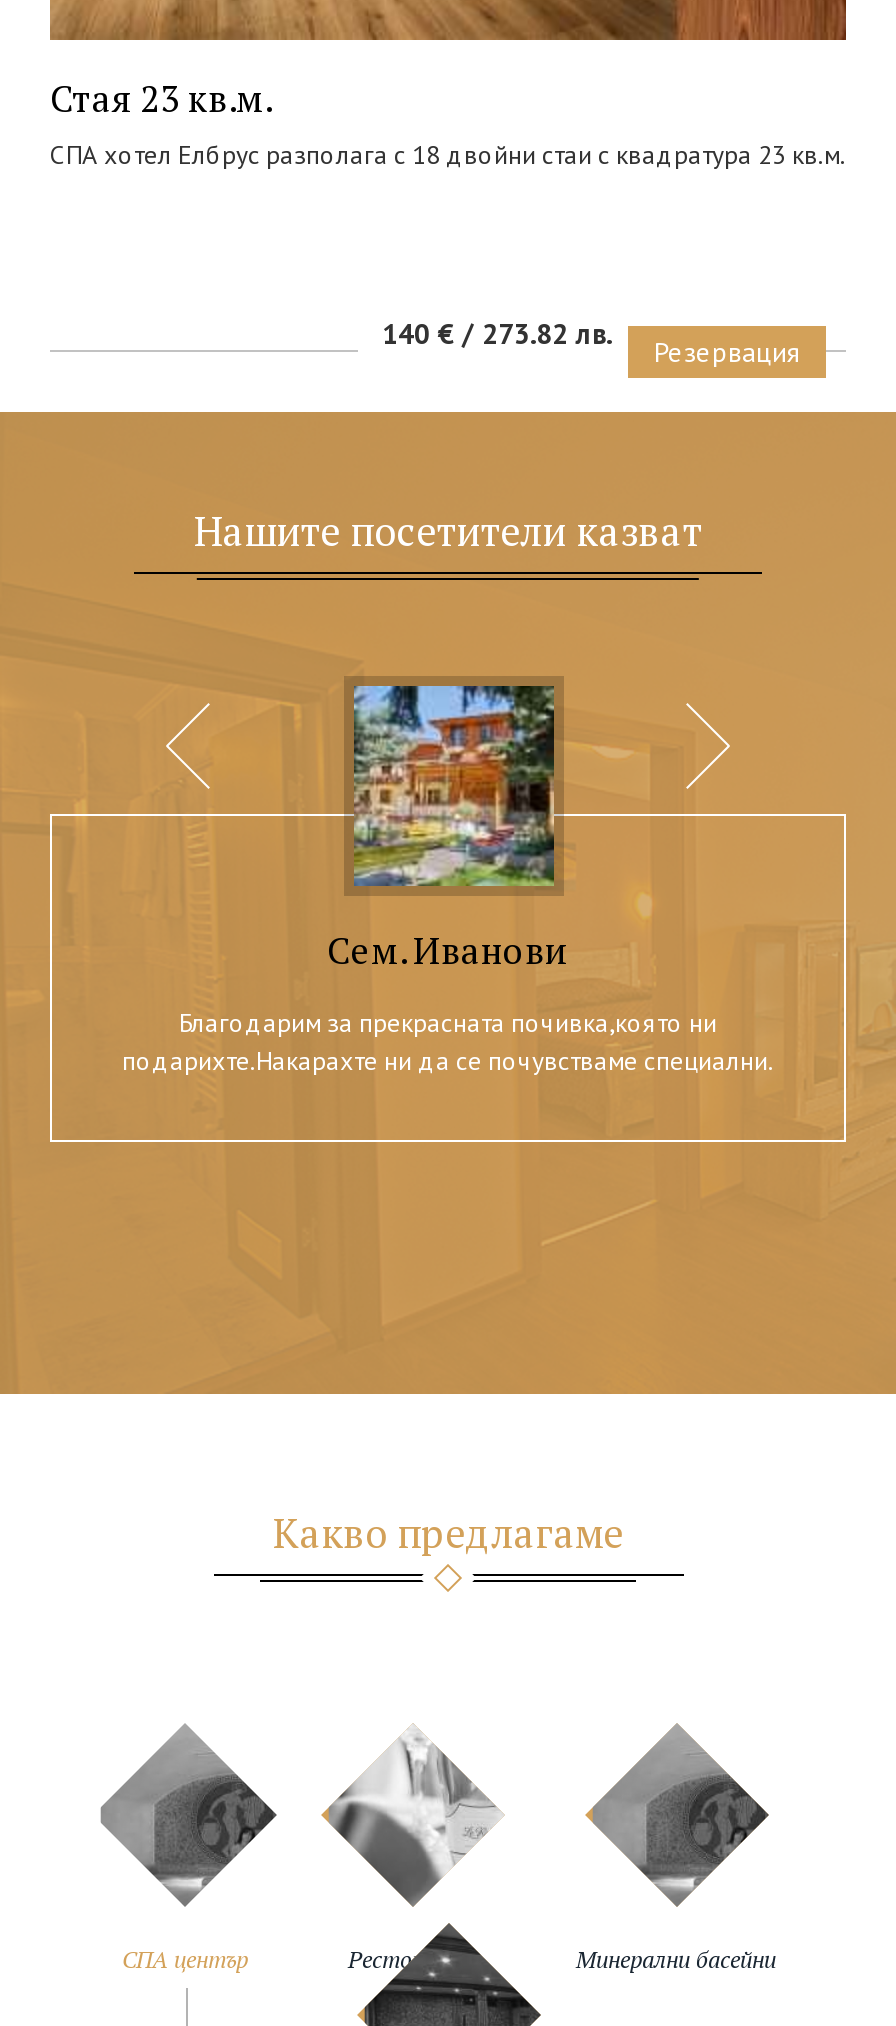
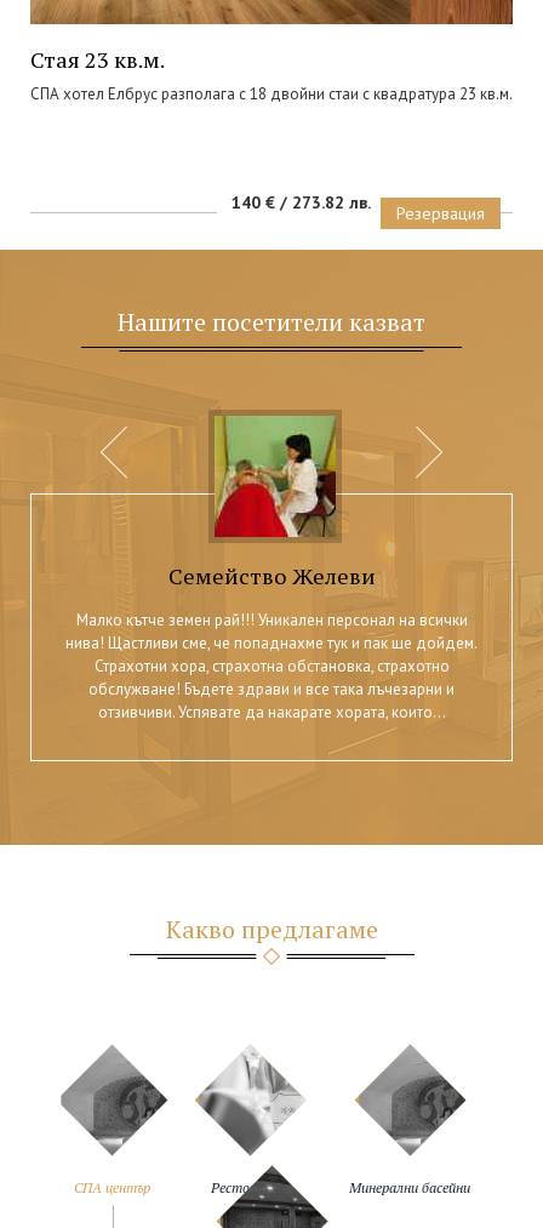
[327,684,569,973] [image] | Сем. Иванови -> [168,416,375,590] [image] | Семейство Желеви
[122,1005,774,1077] Благодарим за прекрасната почивка,която ни | подарихте.Накарахте ни да се почувстваме специални. -> [65,609,478,722] Малко кътче земен рай!!! Уникален персонал на всички | нива! Щастливи сме, че попаднахме тук и пак ще дойдем. | Страхотни хора, страхотна обстановка, страхотно | обслужване! Бъдете здрави и все така лъчезарни и | отзивчиви. Успявате да накарате хората, които…

